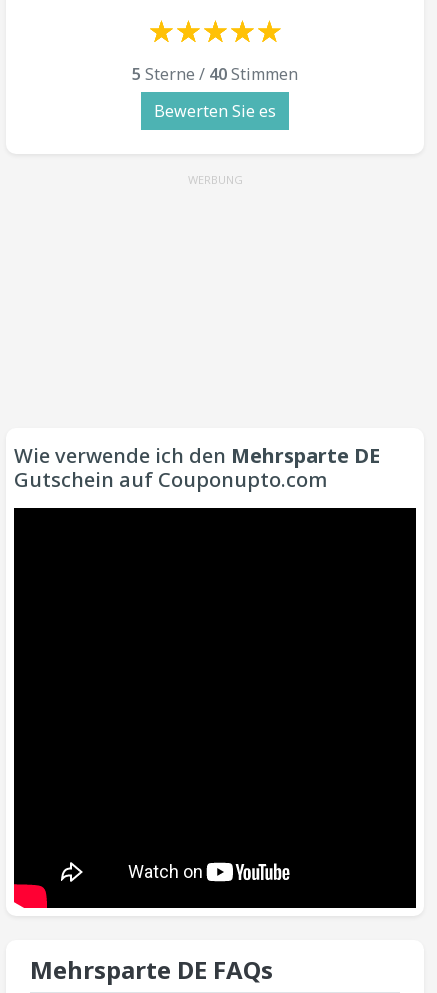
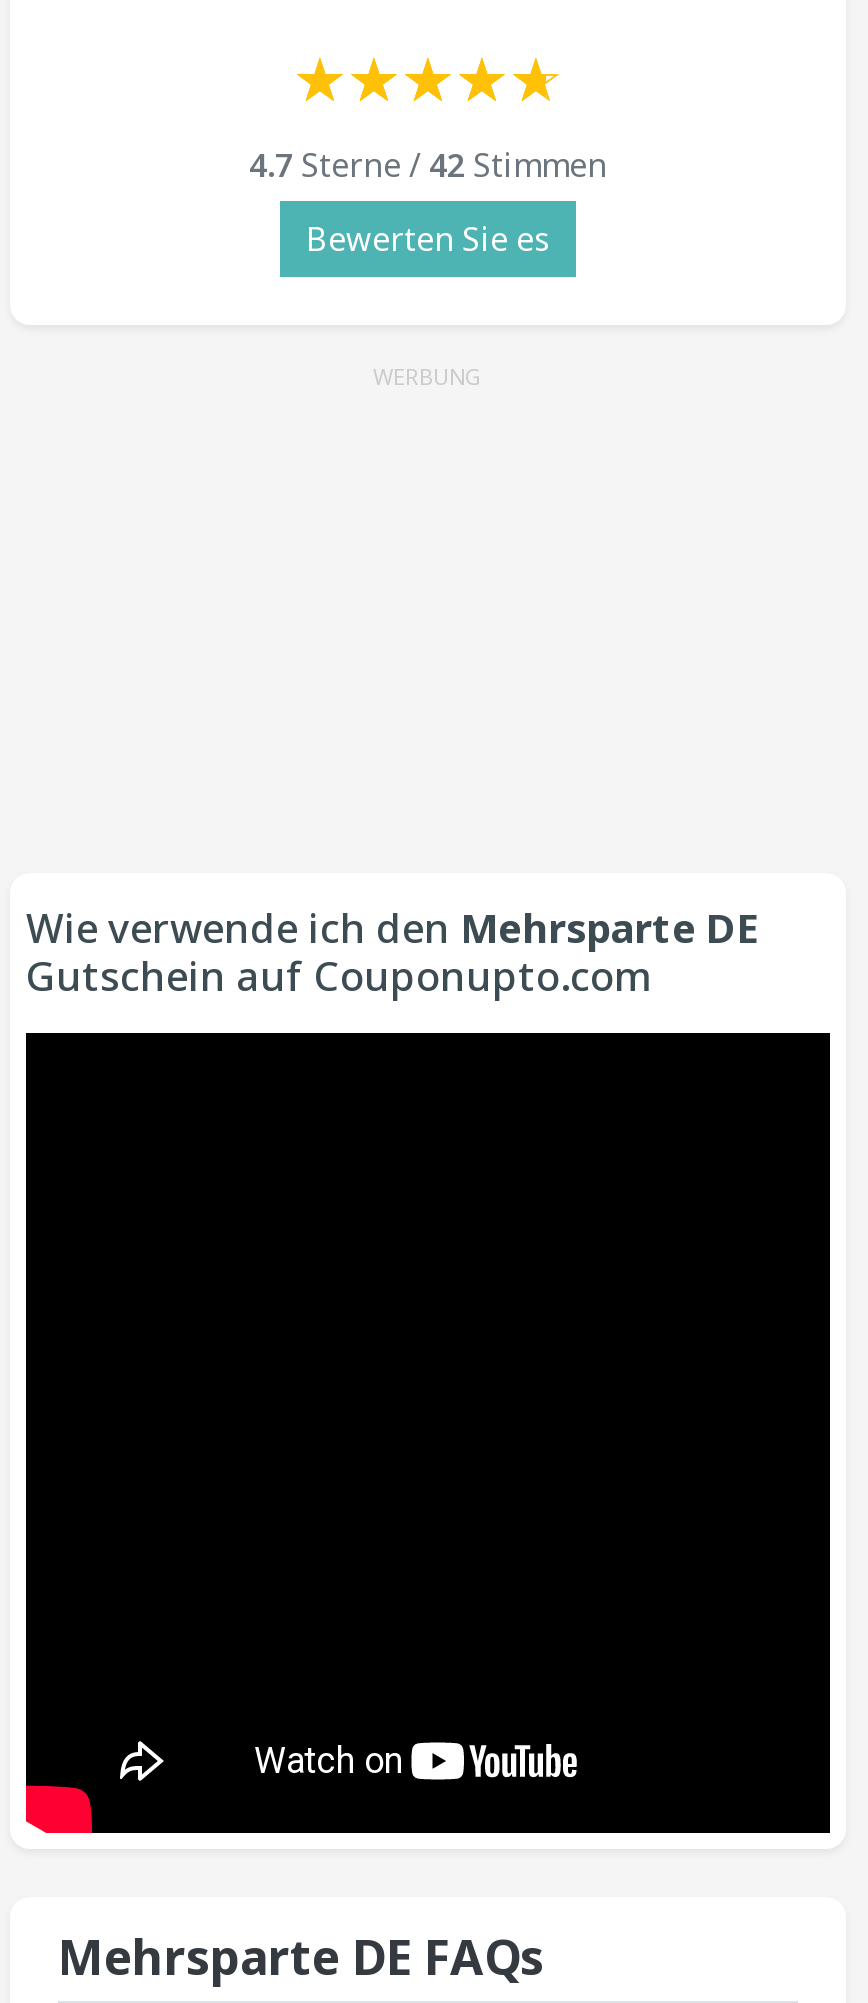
[132,63,298,85] 5 Sterne / 40 Stimmen -> [249,144,607,188] 4.7 Sterne / 42 Stimmen

